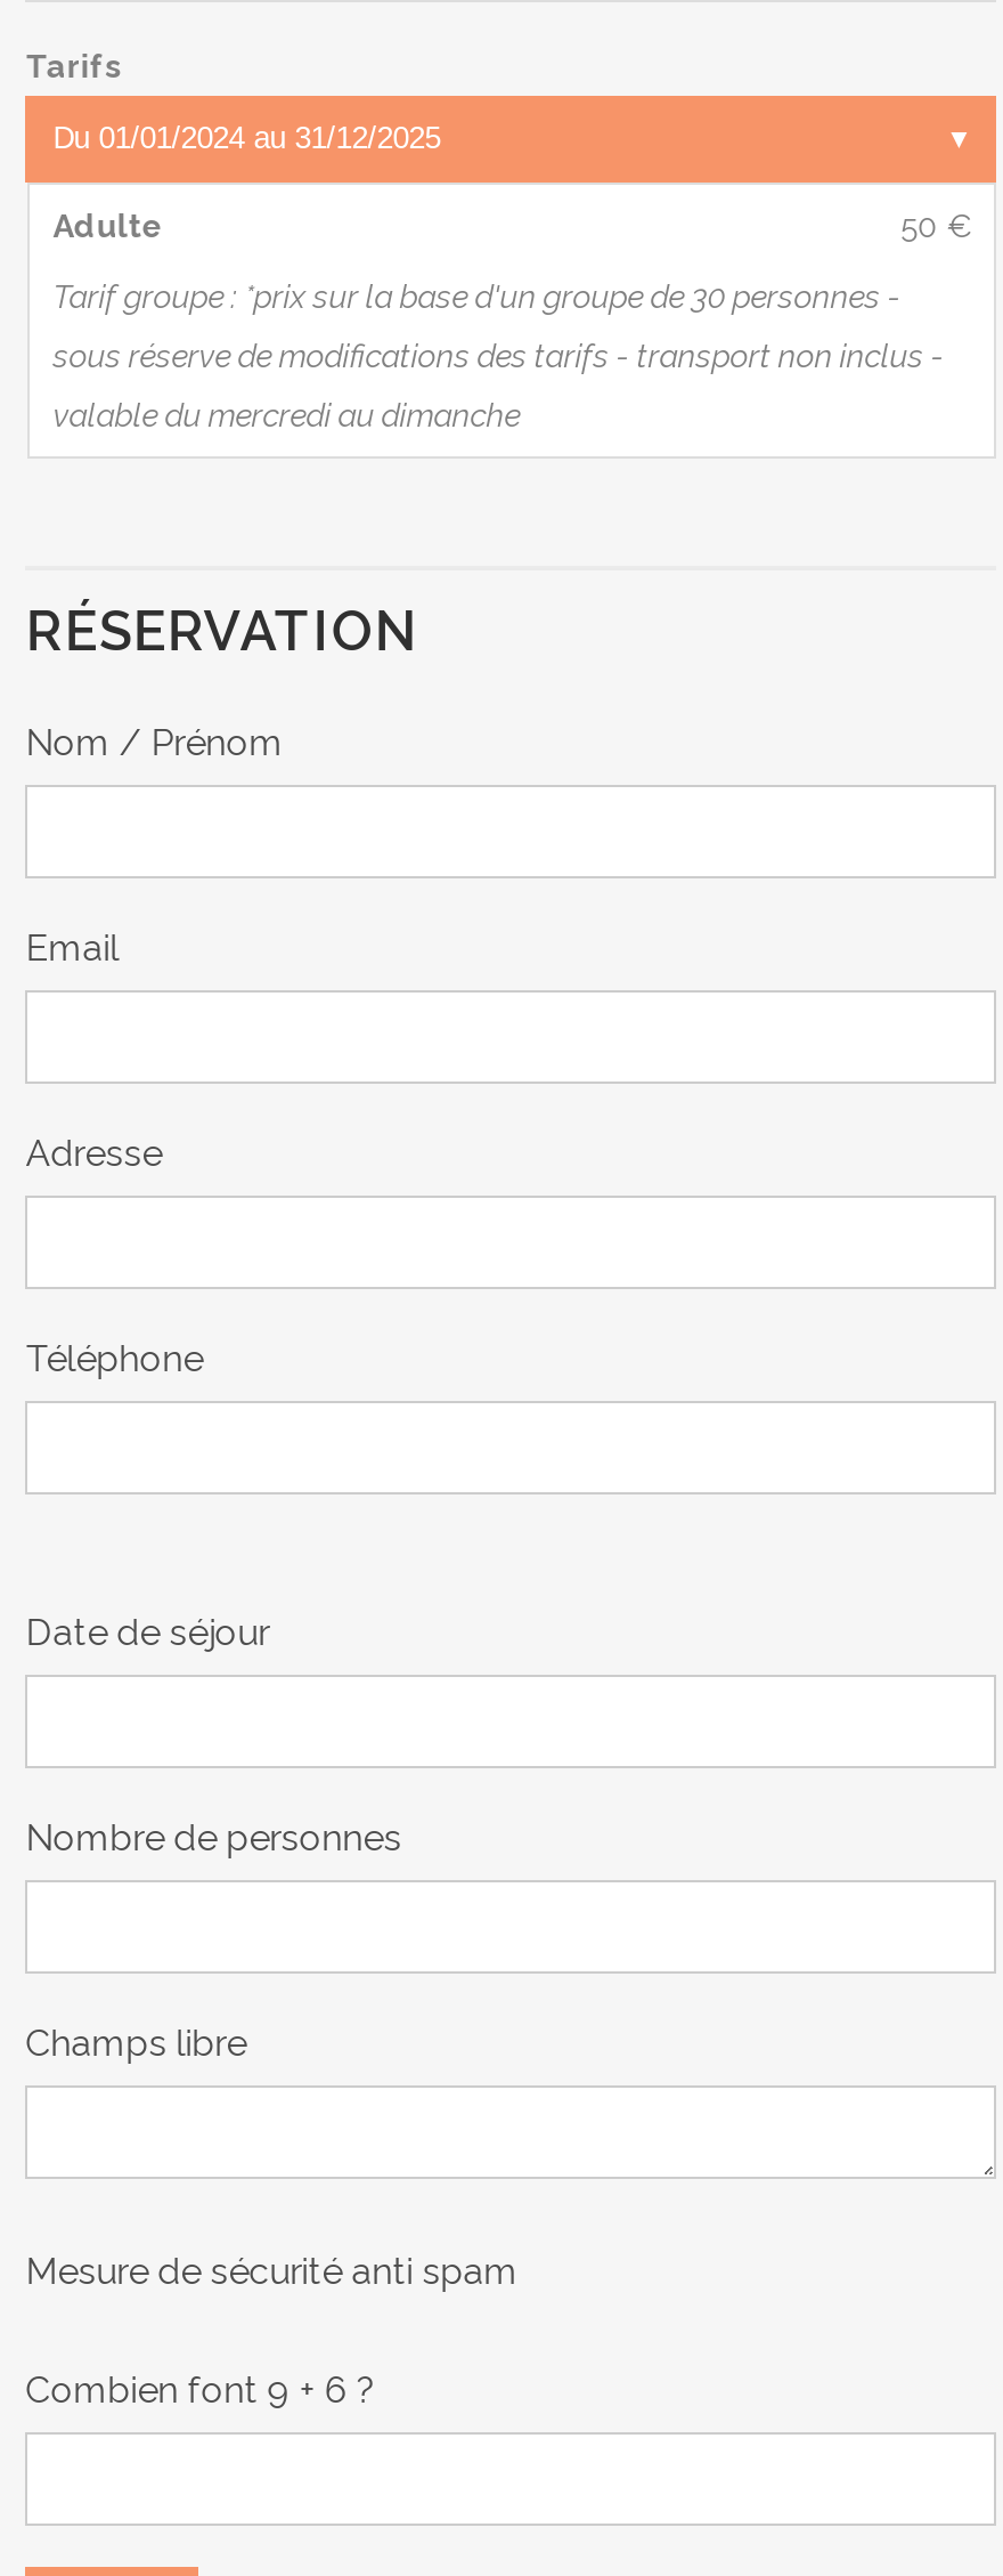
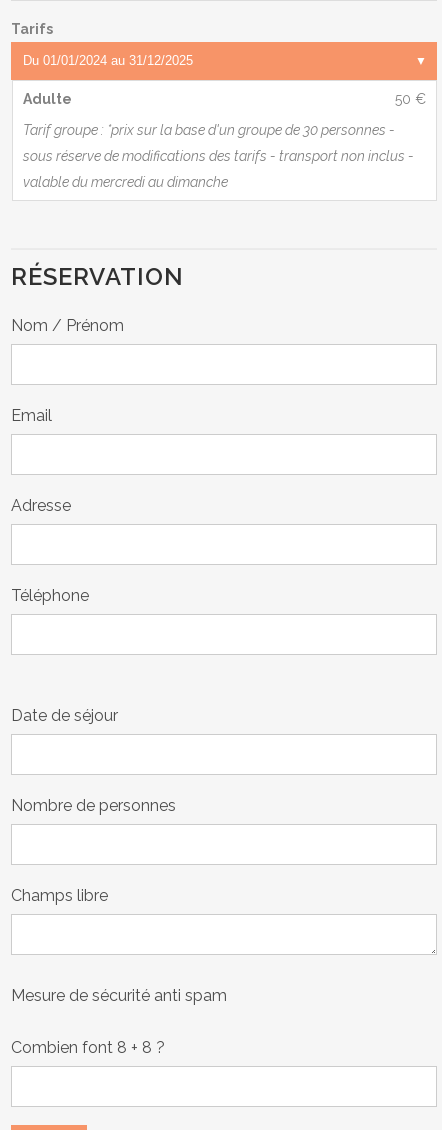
[26,2369,377,2412] Combien font 9 + 6? -> [11,1038,165,1057] Combien font 8 + 8?

